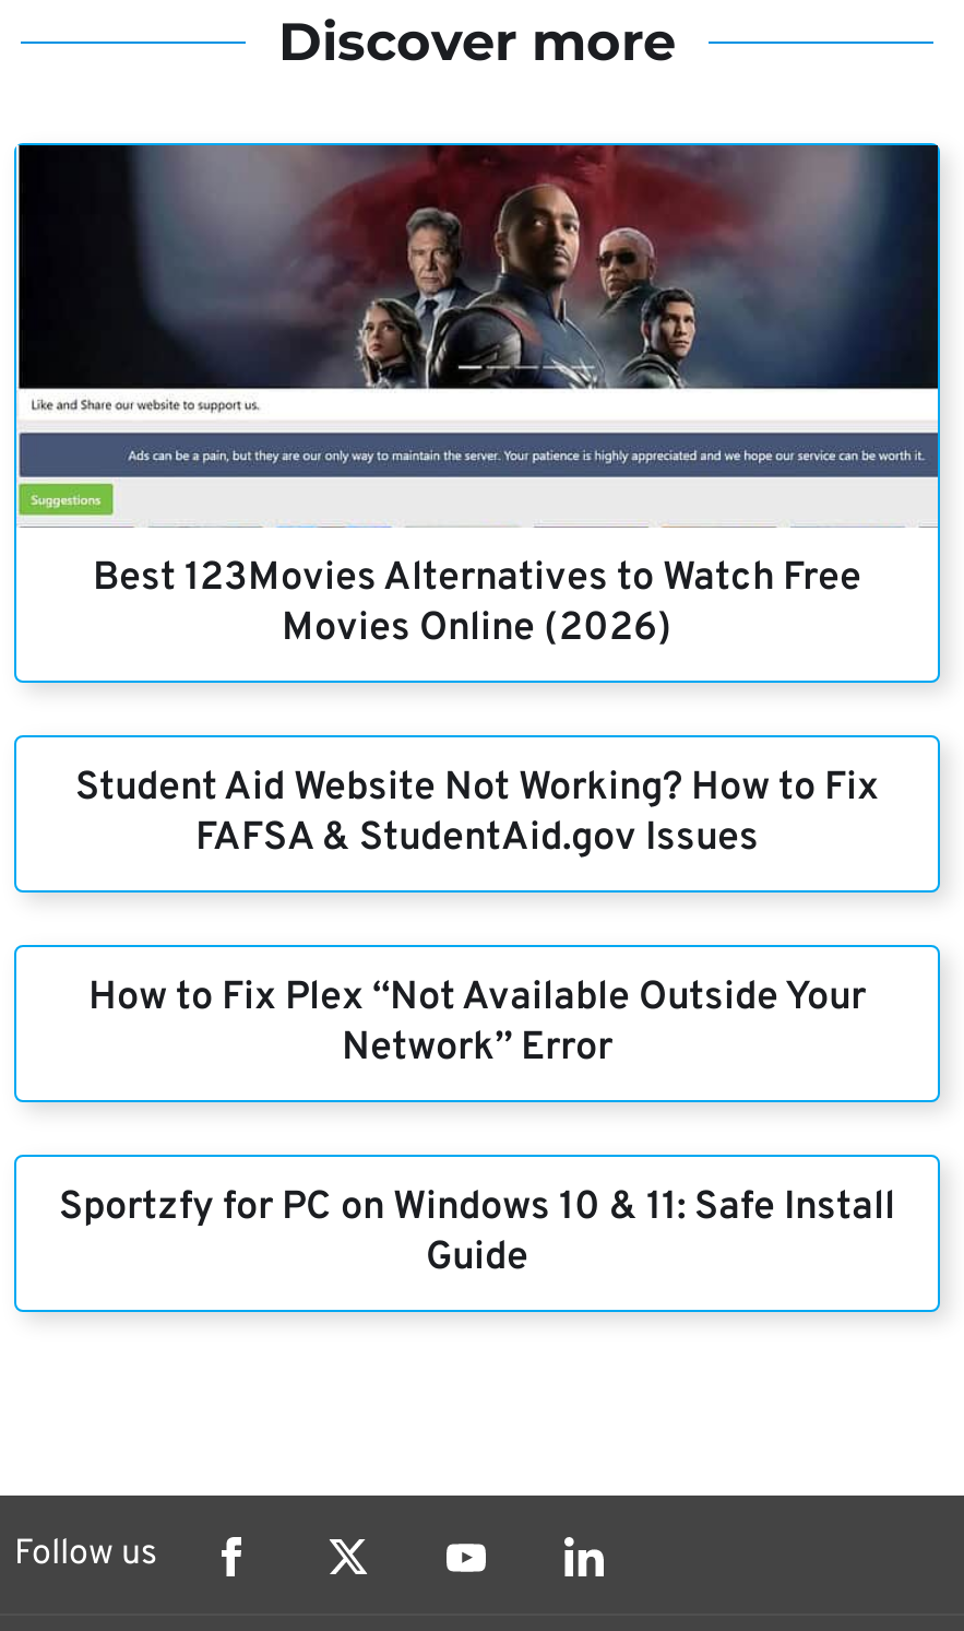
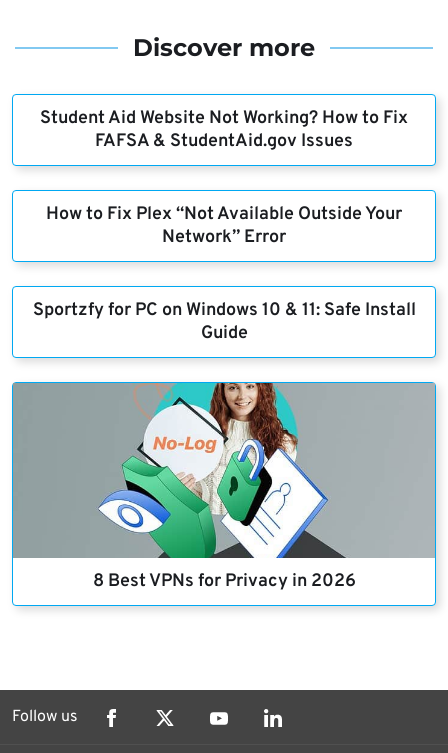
[12,143,944,412] [image] -> none
[12,429,944,654] [image] | Best 123Movies Alternatives to Watch Free | Movies Online (2026) -> none
moved [59,763,895,1283] -> [32,107,415,345]: Student Aid Website Not Working? How to Fix | FAFSA & StudentAid.gov Issues | How to Fix Plex “Not Available Outside Your | Network” Error | Sportzfy for PC on Windows 10 & 11: Safe Install | Guide
none -> [11,381,438,593] [image] | 8 Best VPNs for Privacy in 2026

